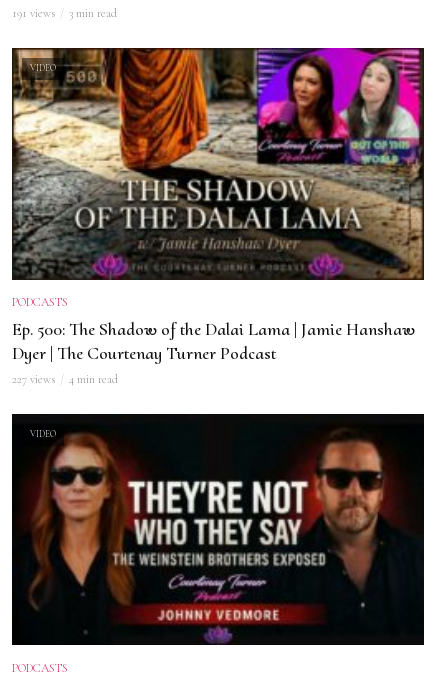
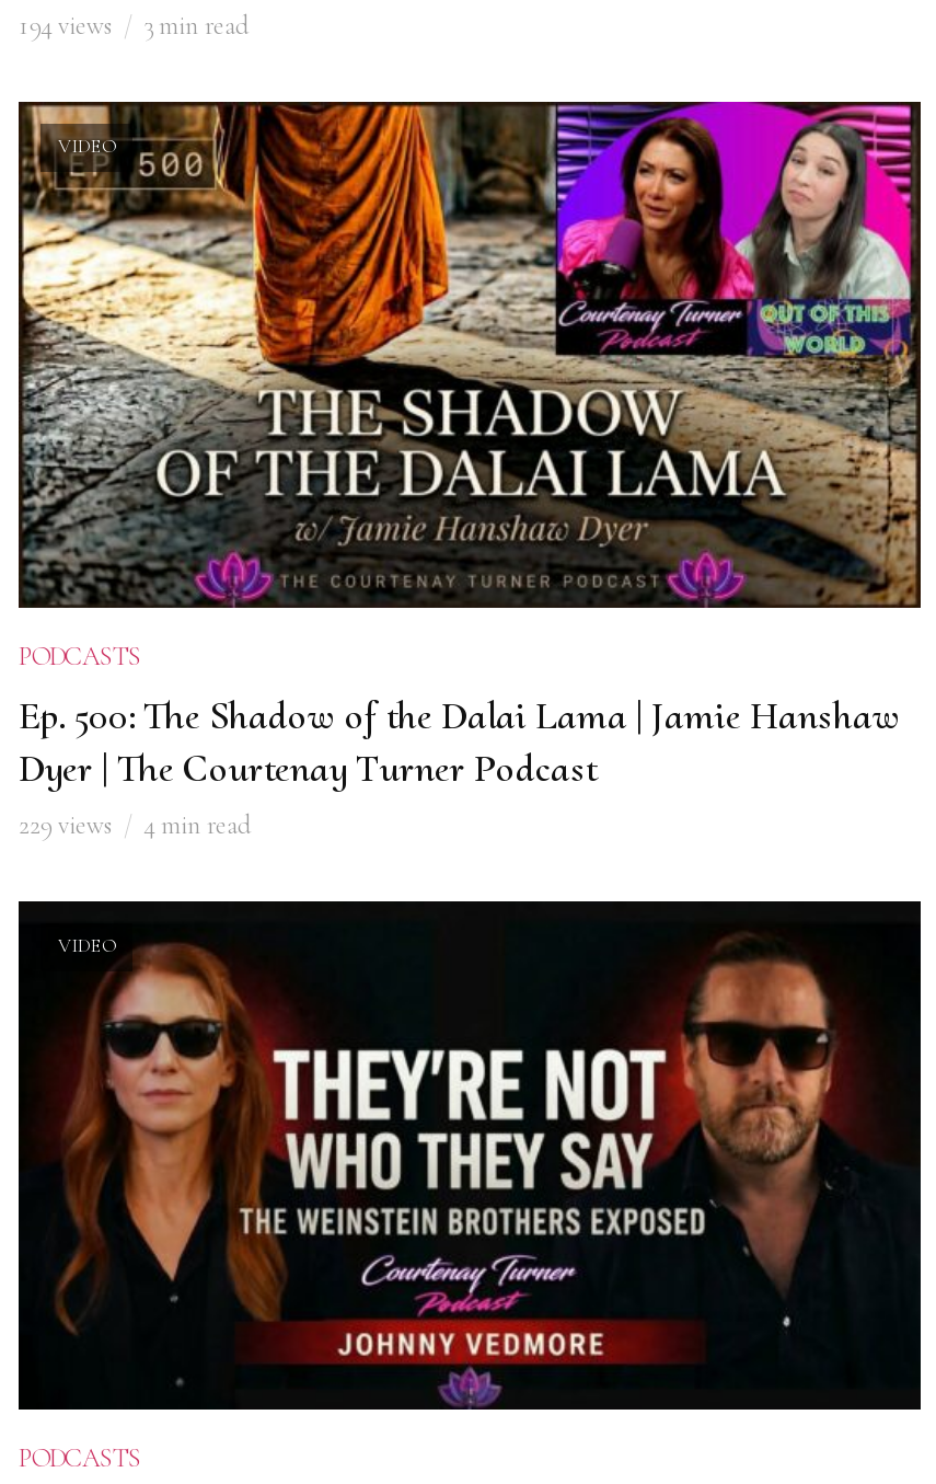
[12,6,117,20] 191 views 3 min read -> [19,10,249,40] 194 views 3 min read
[12,372,118,386] 227 views 4 min read -> [19,811,251,842] 229 views 4 min read

